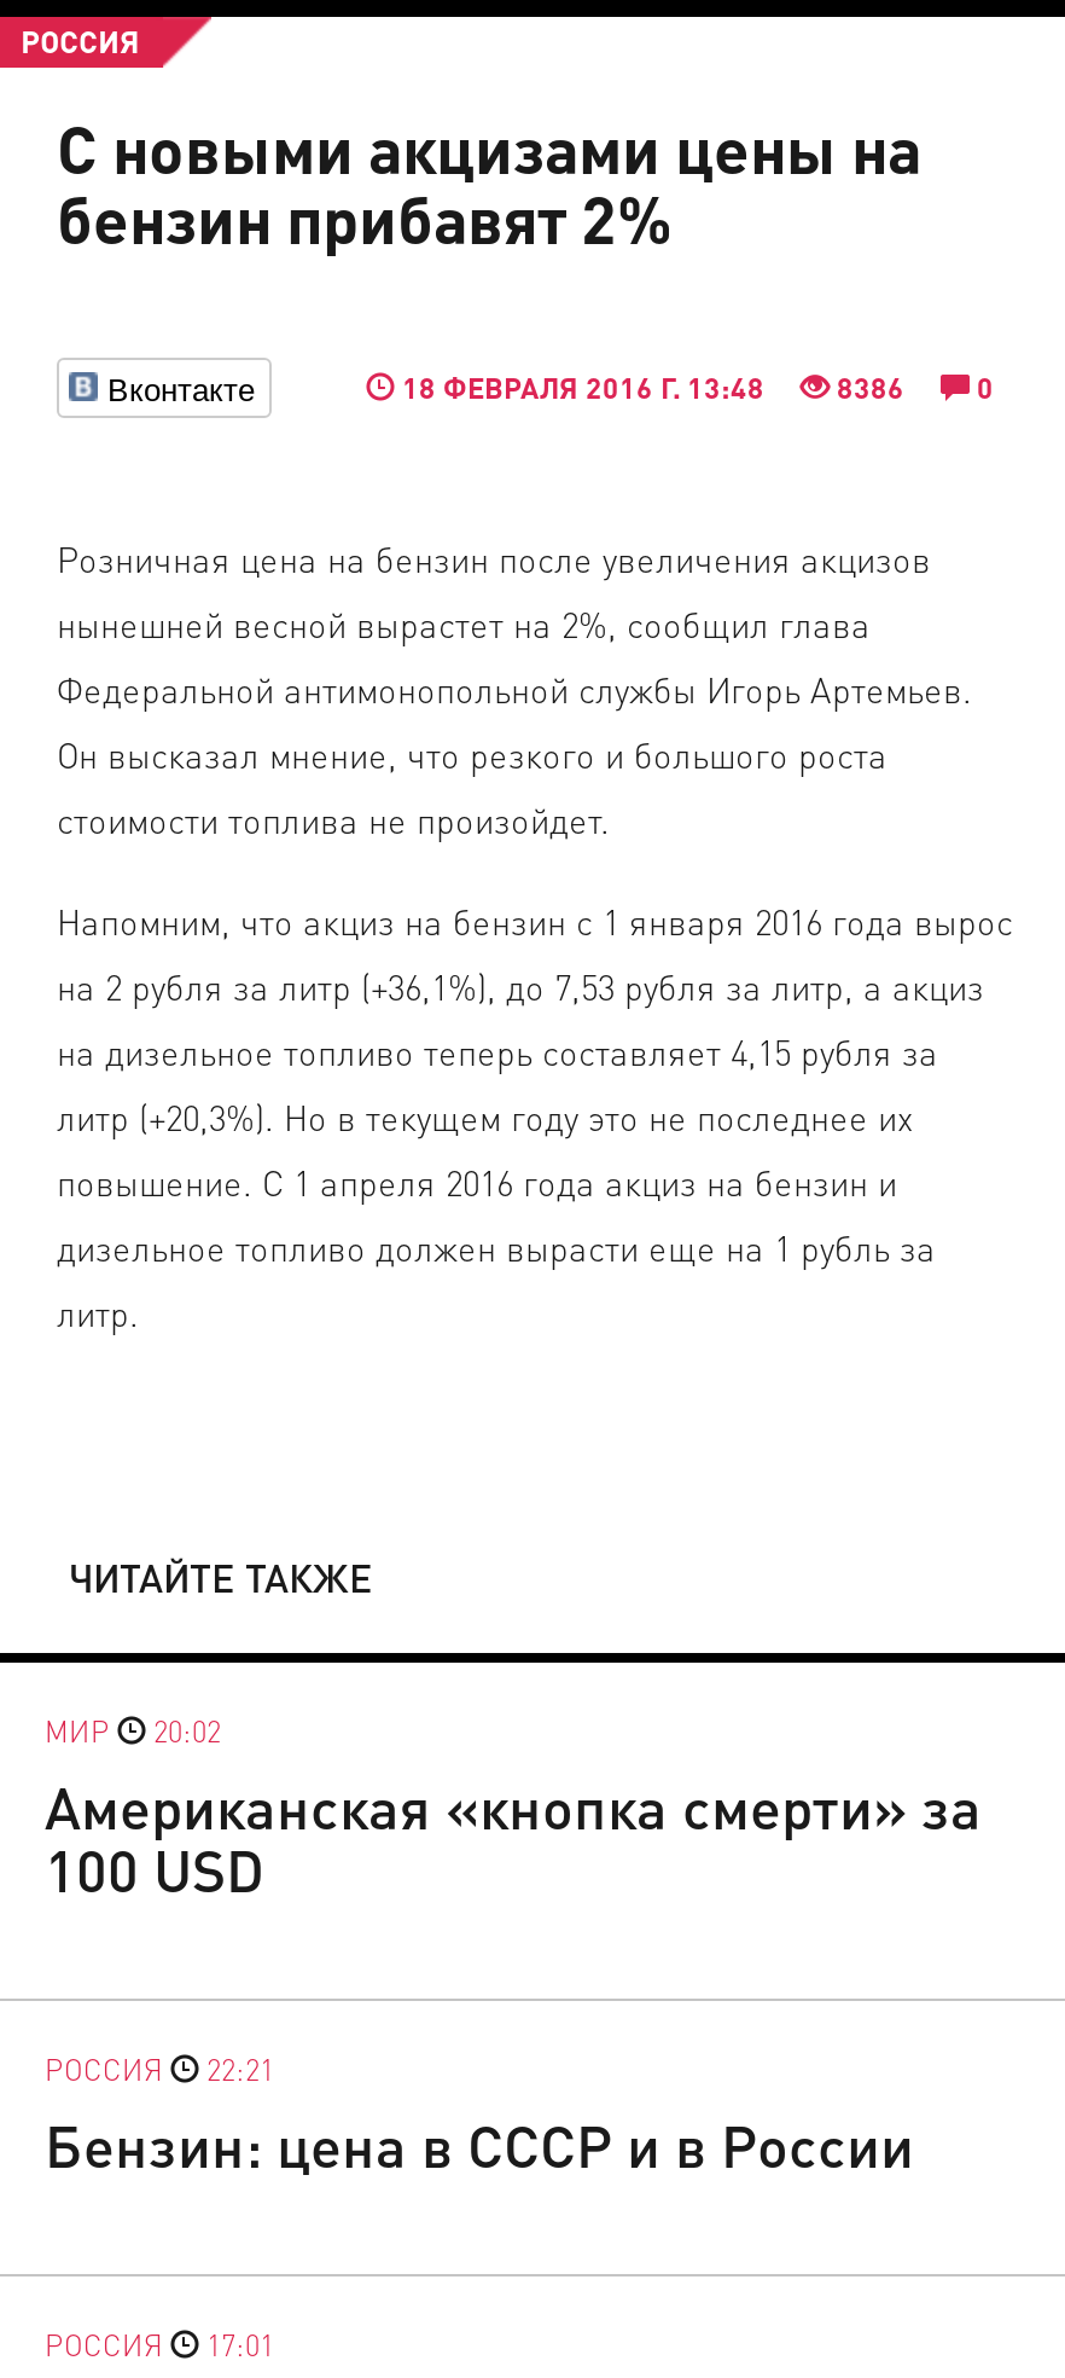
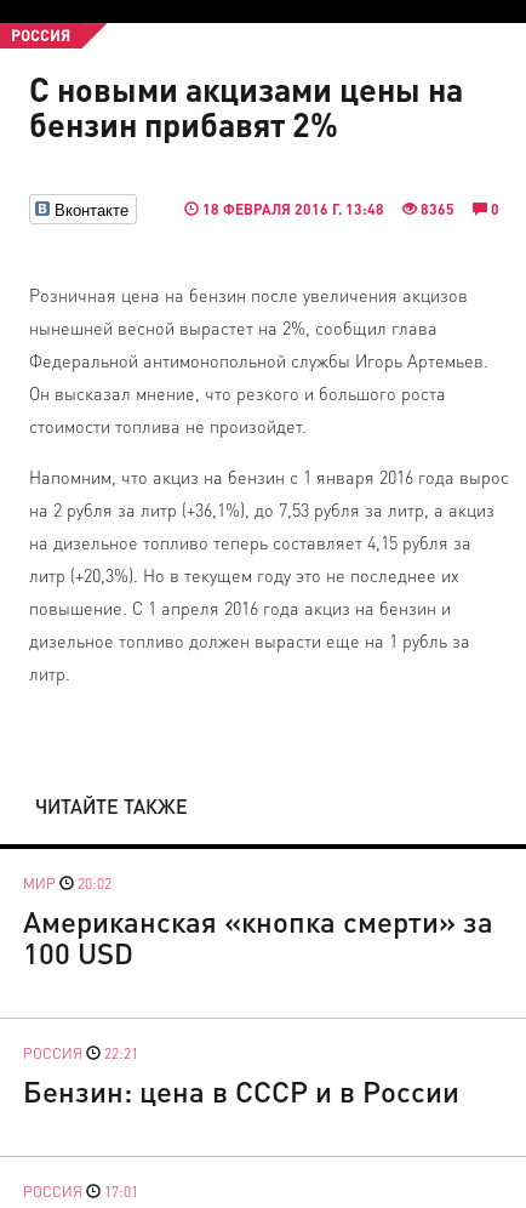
[395,369,994,406] 18 ФЕВРАЛЯ 2016 Г. 13:48 8386 0 -> [199,200,499,218] 18 ФЕВРАЛЯ 2016 Г. 13:48 8365 0

